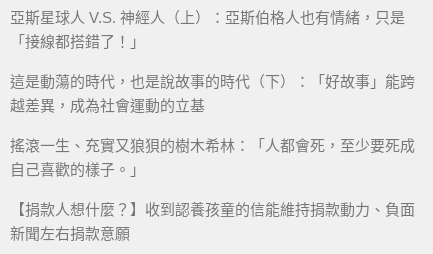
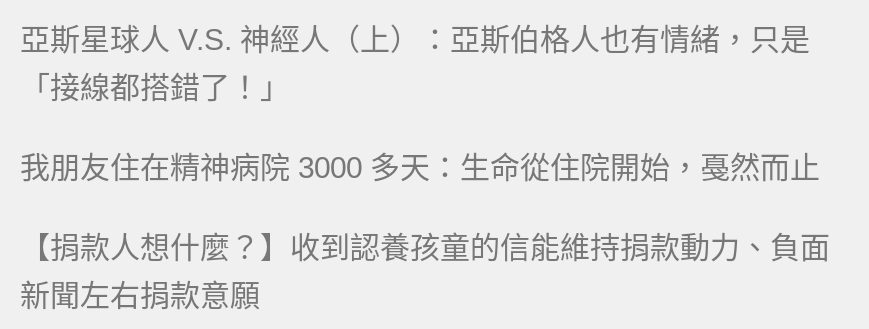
[10,73,415,178] 這是動蕩的時代，也是說故事的時代（下）：「好故事」能跨 | 越差異，成為社會運動的立基 | 搖滾一生、充實又狼狽的樹木希林：「人都會死，至少要死成 | 自己喜歡的樣子。」 -> [20,149,820,183] 我朋友住在精神病院 3000 多天：生命從住院開始，戞然而止

